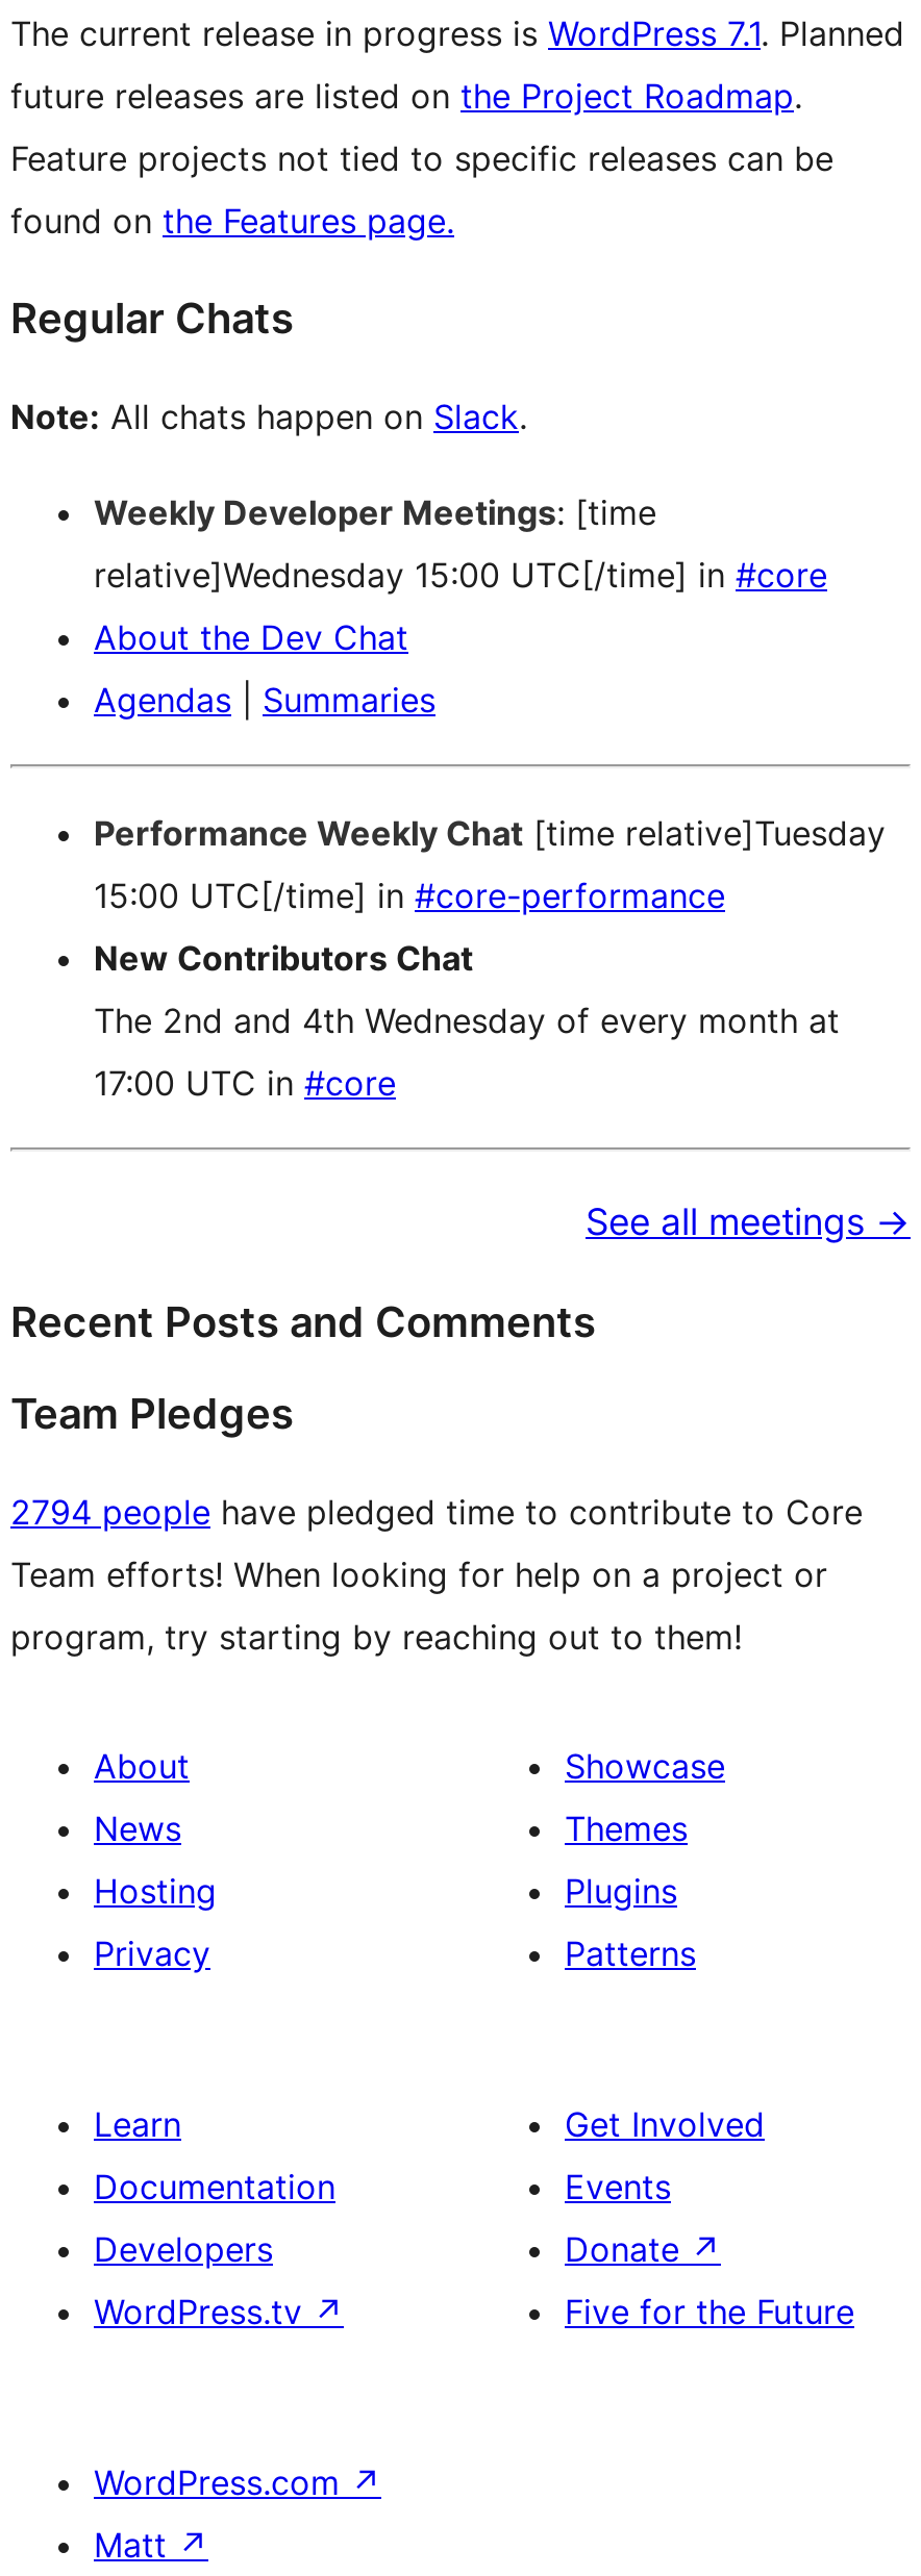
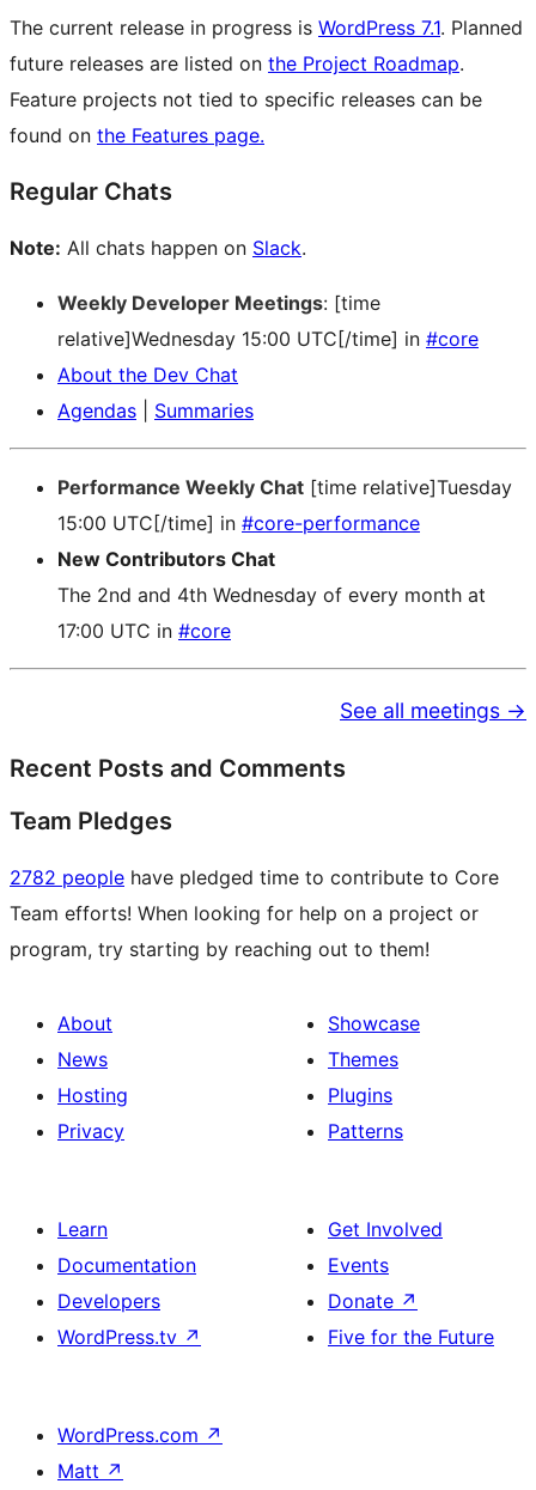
[10,1491,863,1533] 2794 people have pledged time to contribute to Core -> [10,865,499,889] 2782 people have pledged time to contribute to Core

